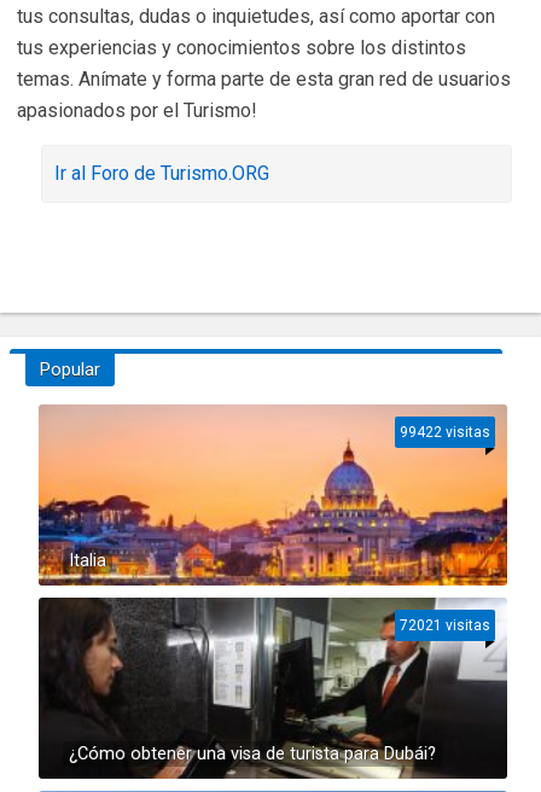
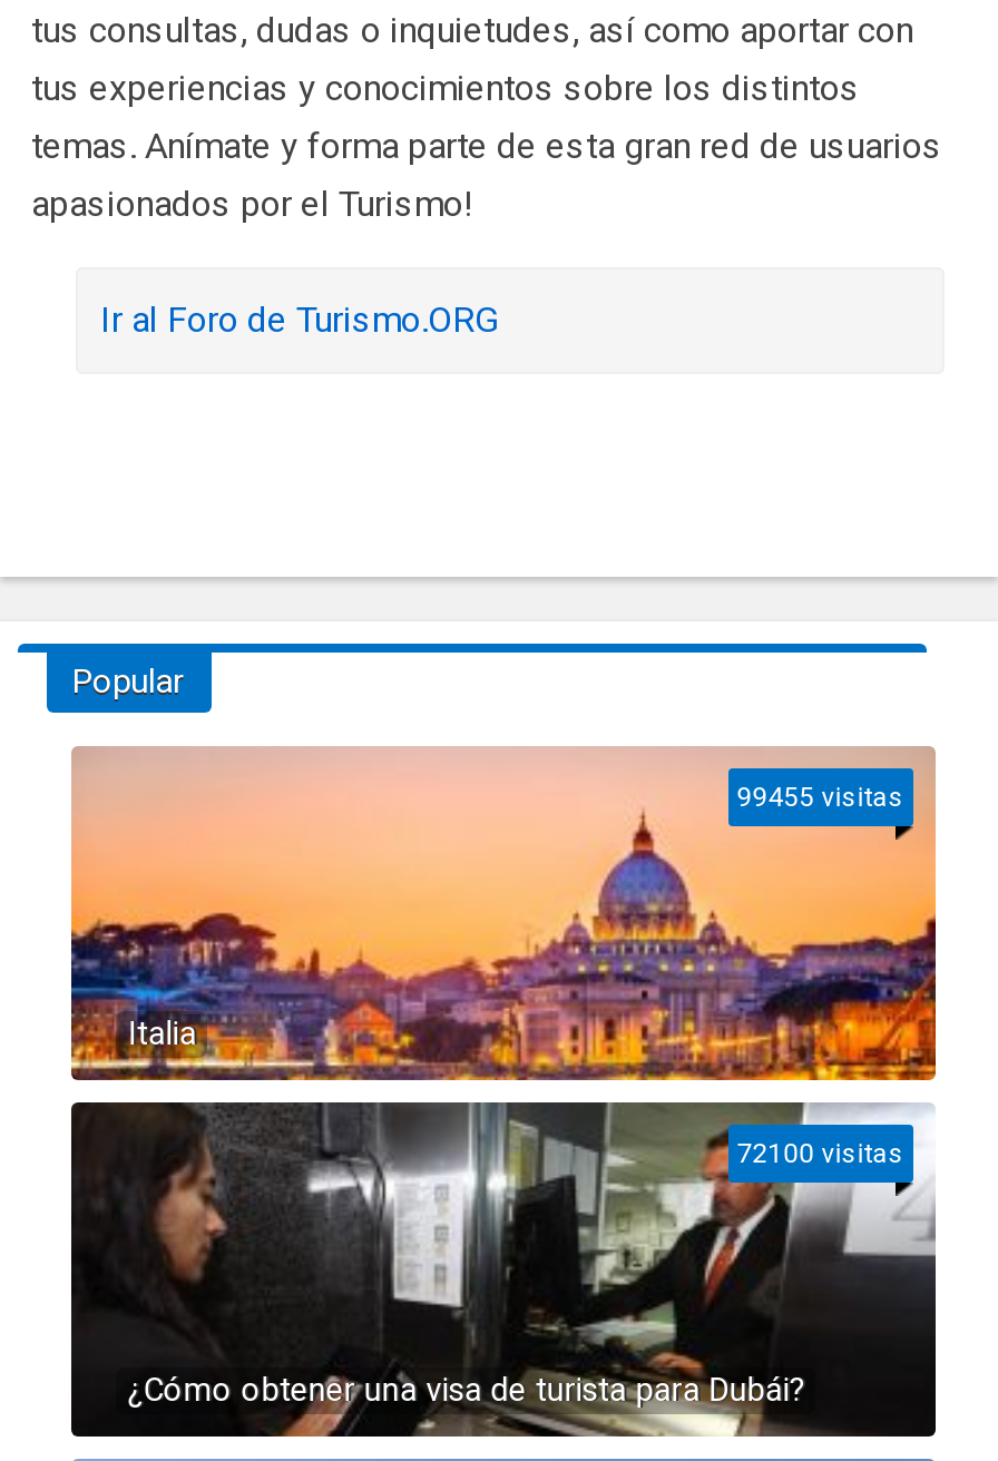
[399,424,490,441] 99422 visitas -> [737,782,904,813] 99455 visitas
[399,617,490,634] 72021 visitas -> [737,1138,904,1169] 72100 visitas

